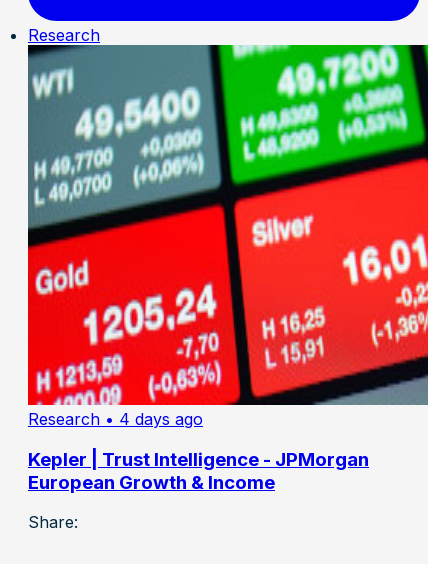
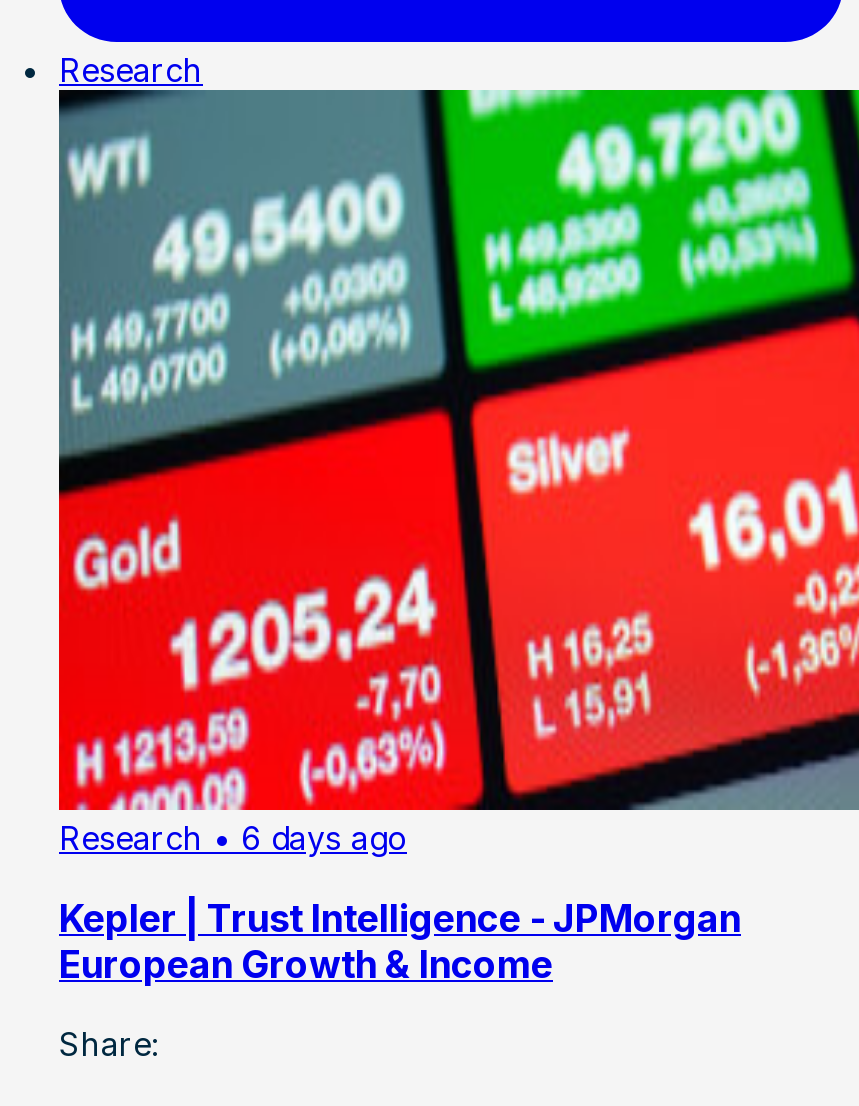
[28,409,203,429] Research • 4 days ago -> [59,818,407,858] Research • 6 days ago

